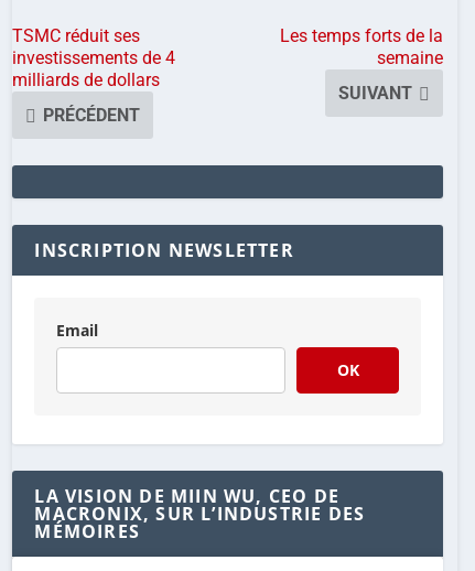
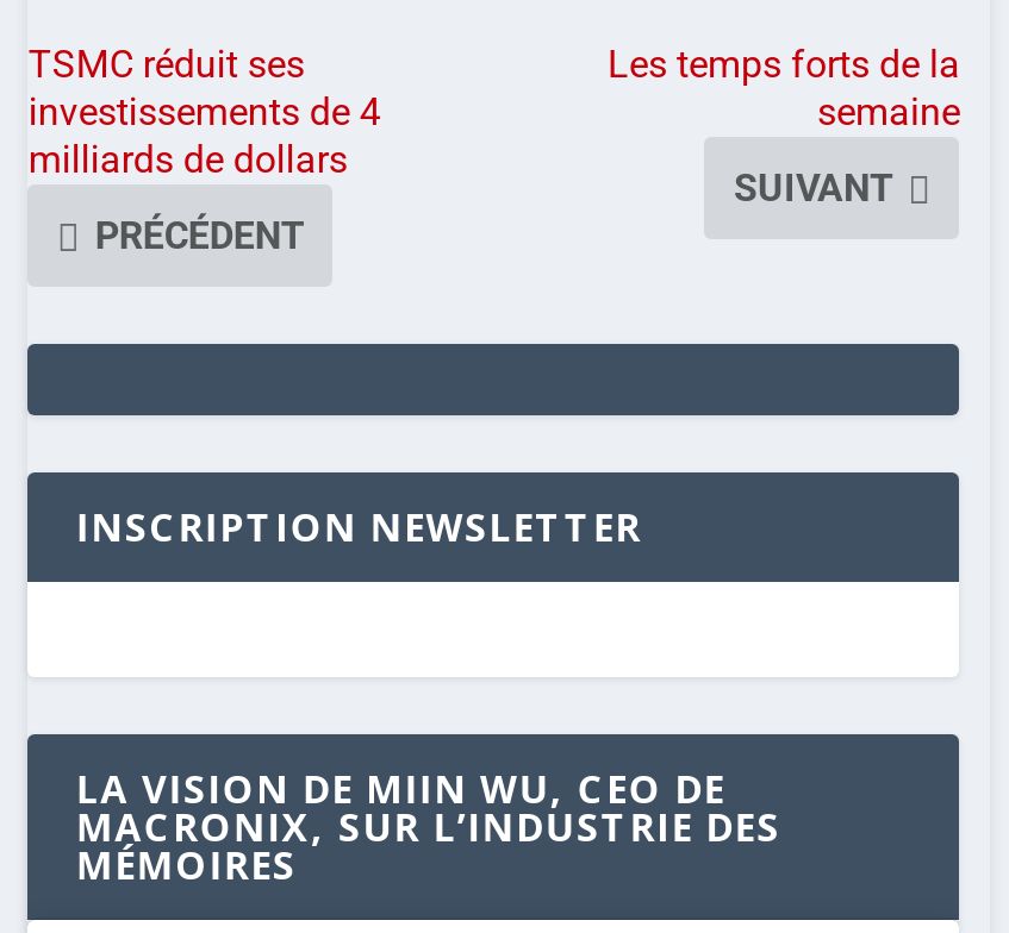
[57,320,359,380] Email | OK -> none

